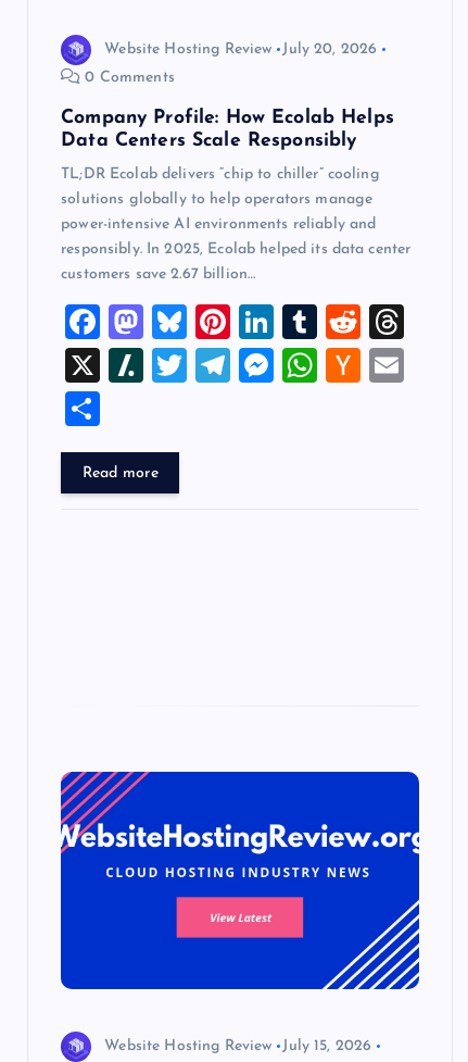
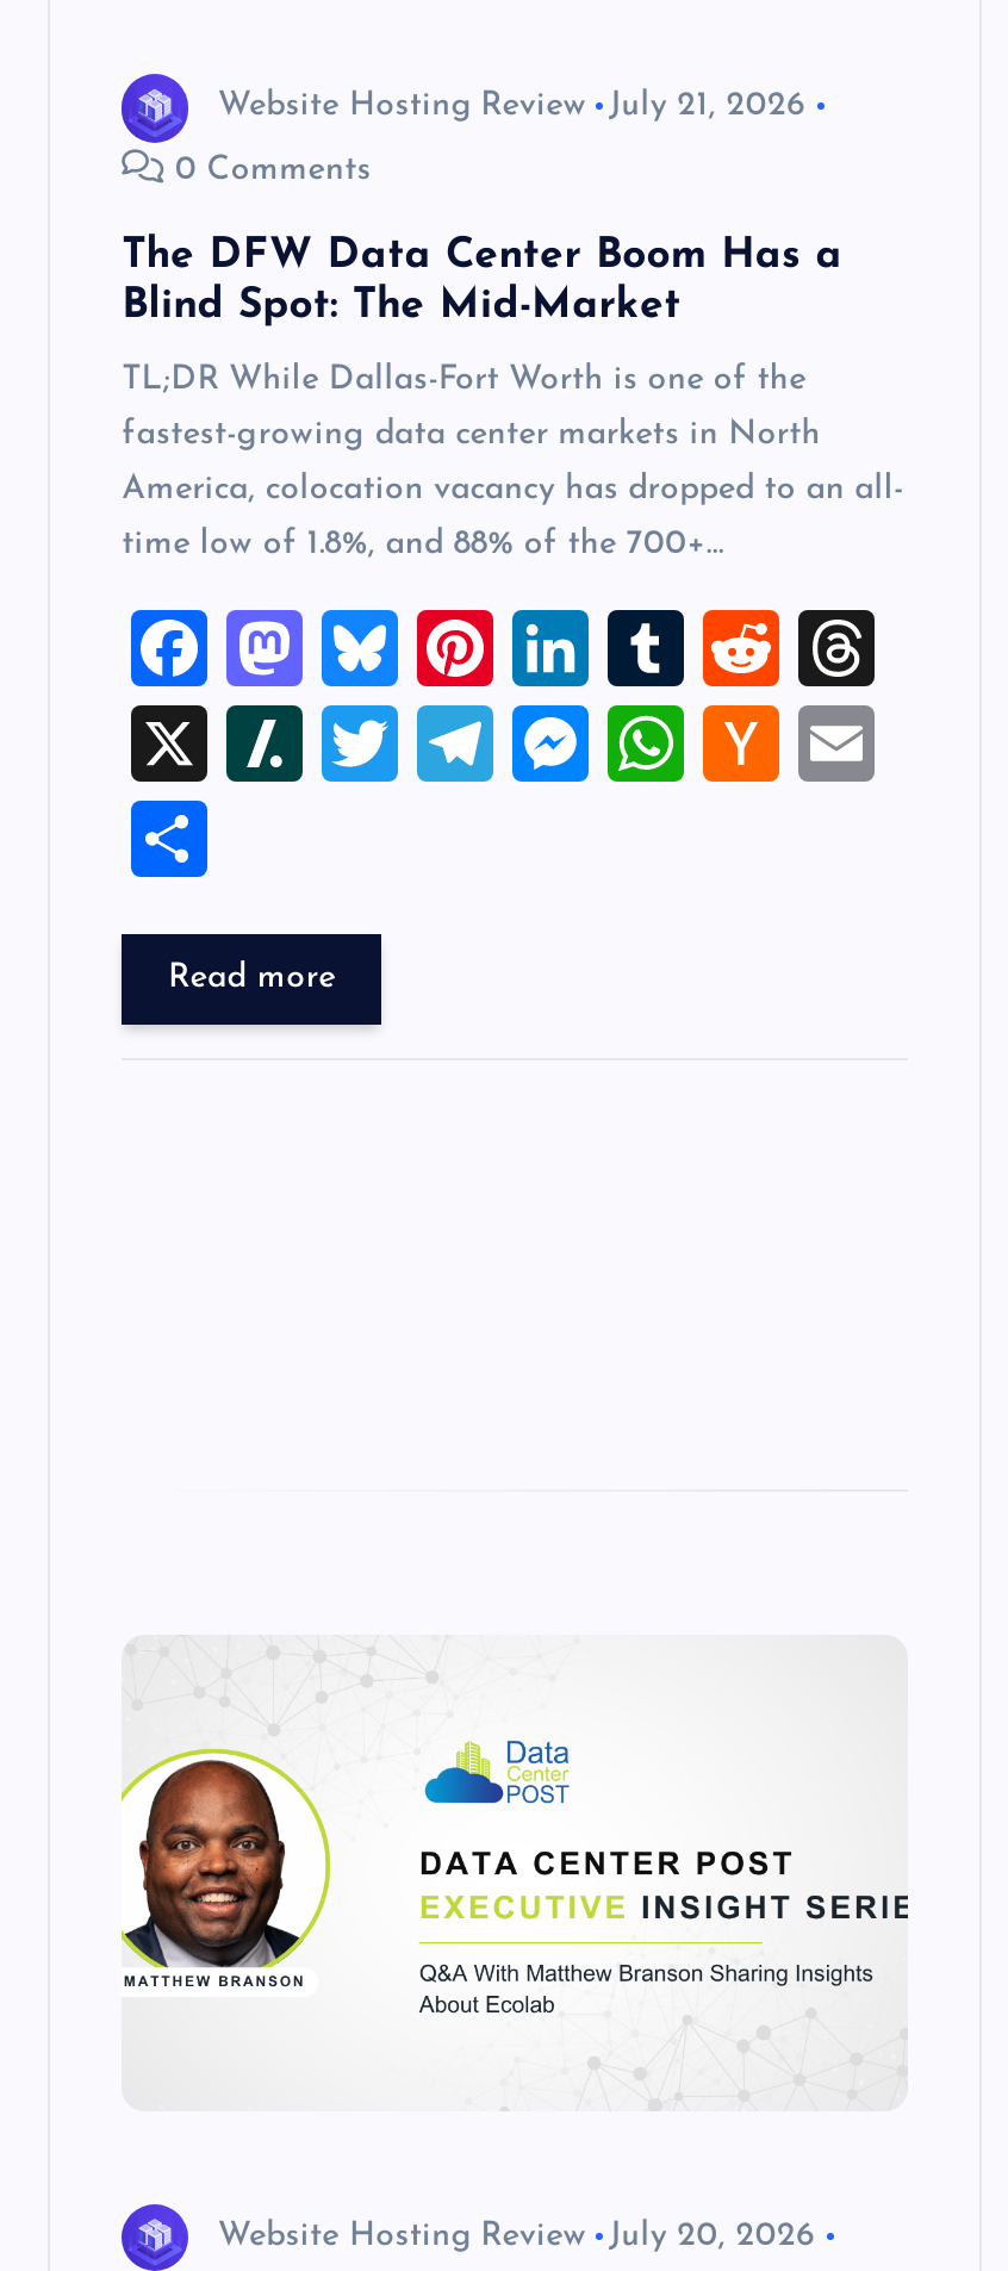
[105,41,377,58] Website Hosting Review July 20, 2026 -> [218,88,806,124] Website Hosting Review July 21, 2026
[61,108,411,282] Company Profile: How Ecolab Helps | Data Centers Scale Responsibly | TL;DR Ecolab delivers “chip to chiller” cooling | solutions globally to help operators manage | power-intensive AI environments reliably and | responsibly. In 2025, Ecolab helped its data center | customers save 2.67 billion… -> [122,235,904,561] The DFW Data Center Boom Has a | Blind Spot: The Mid-Market | TL;DR While Dallas-Fort Worth is one of the | fastest-growing data center markets in North | America, colocation vacancy has dropped to an all- | time low of 1.8%, and 88% of the 700+…
[60,771,420,990] [image] -> [119,1635,910,2111] [image]
[105,1038,372,1054] Website Hosting Review July 15, 2026 -> [218,2218,816,2254] Website Hosting Review July 20, 2026

